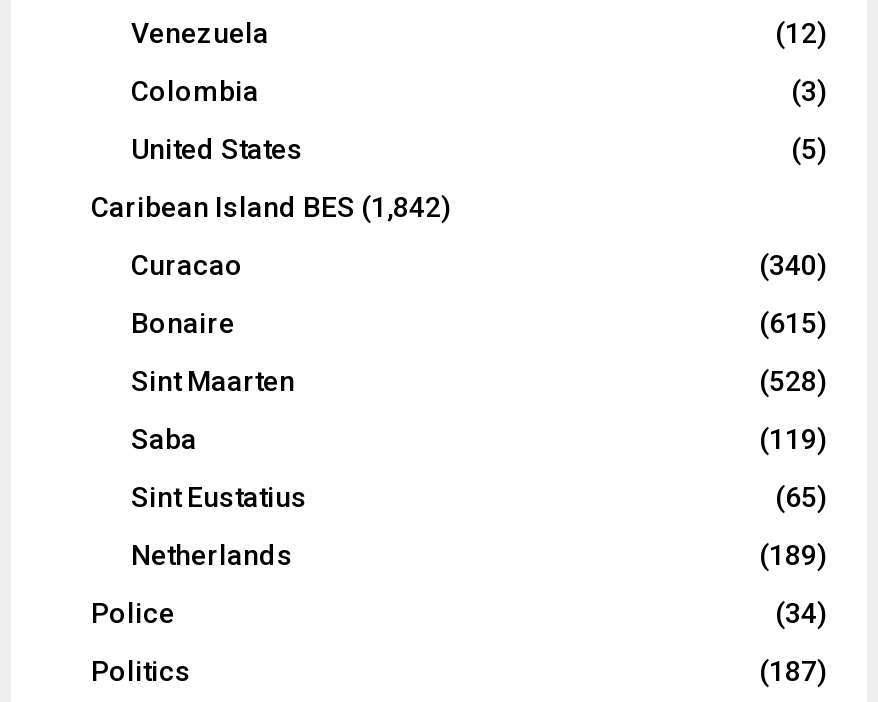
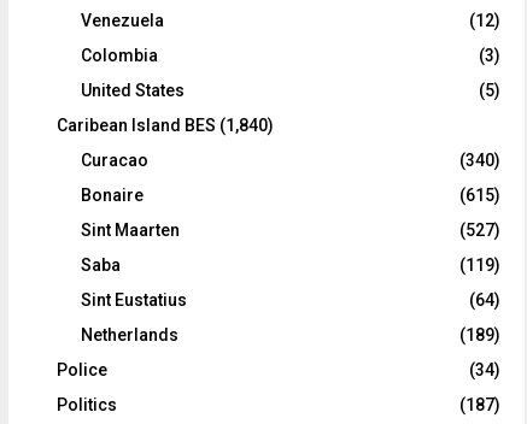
[91,191,451,223] Caribean Island BES (1,842) -> [57,115,274,134] Caribean Island BES (1,840)
[759,365,827,397] (528) -> [459,220,500,239] (527)
[775,481,827,513] (65) -> [469,290,500,309] (64)

